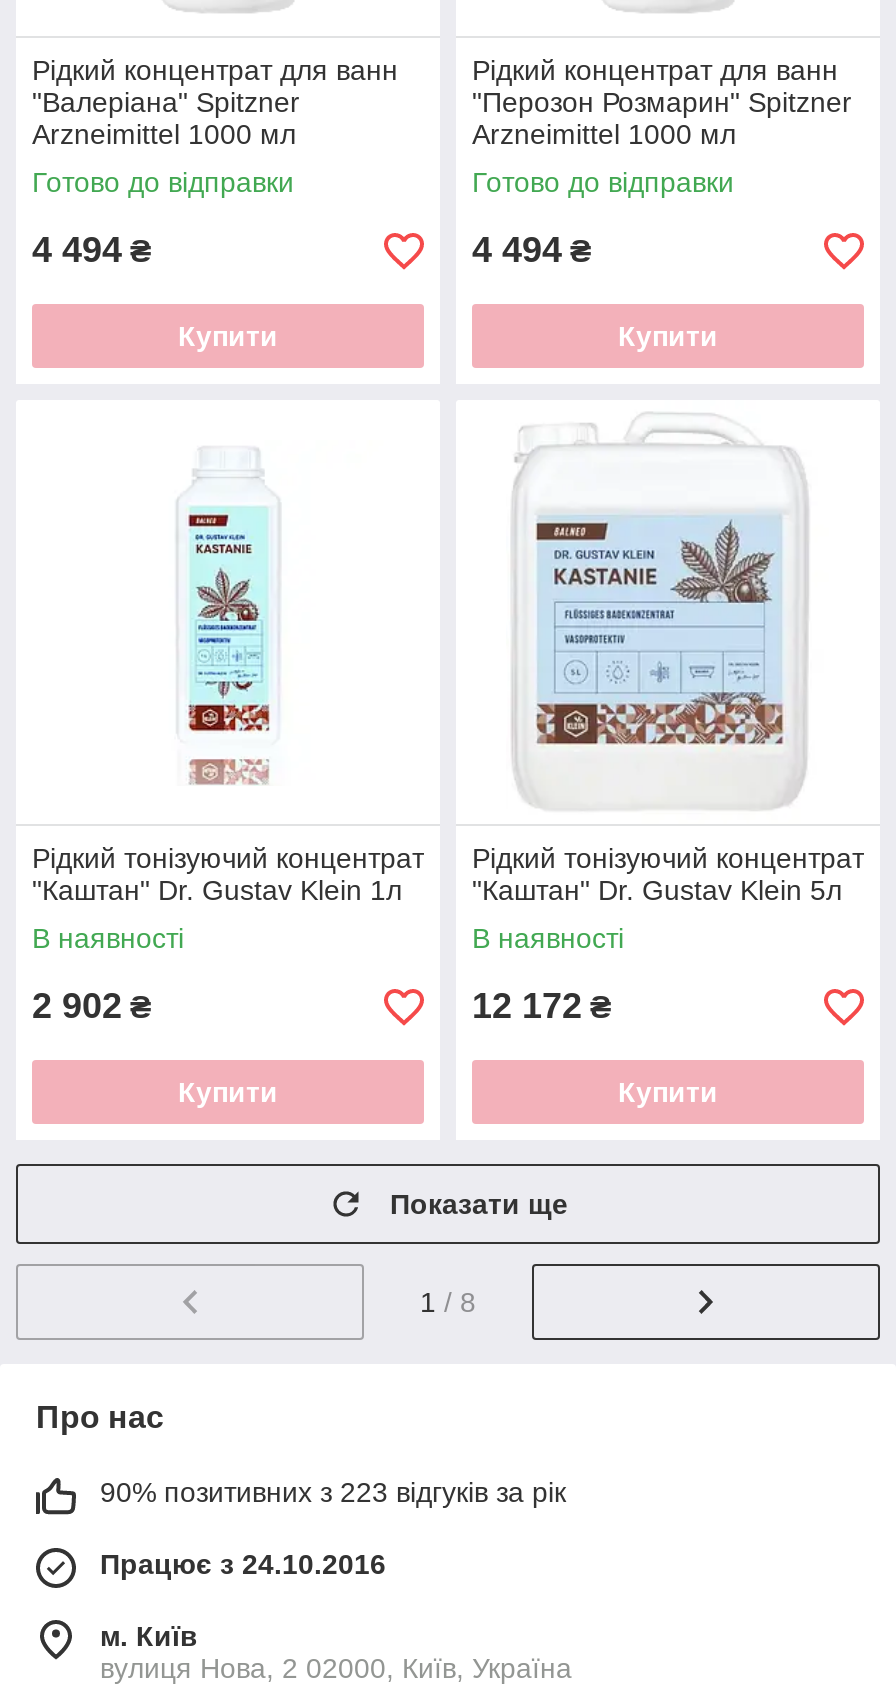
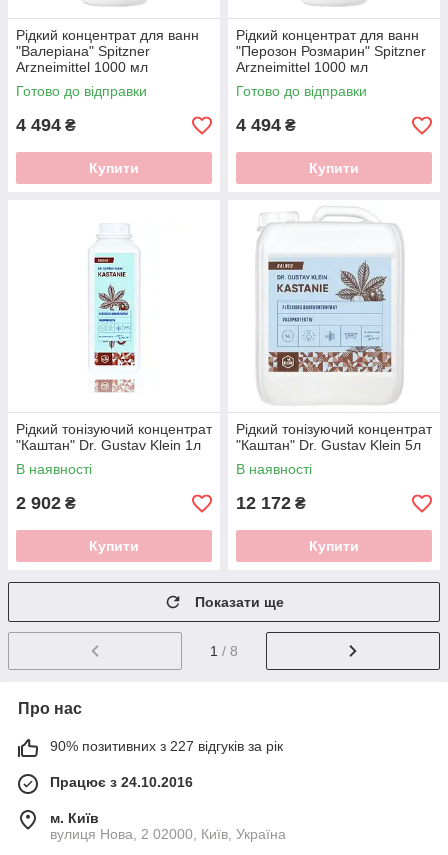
[100,1476,566,1508] 90% позитивних з 223 відгуків за рік -> [50,738,283,754] 90% позитивних з 227 відгуків за рік

